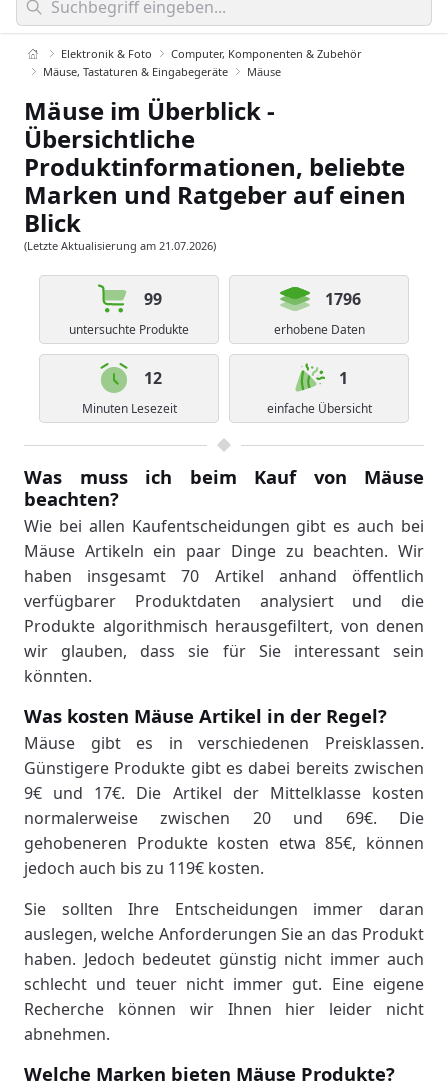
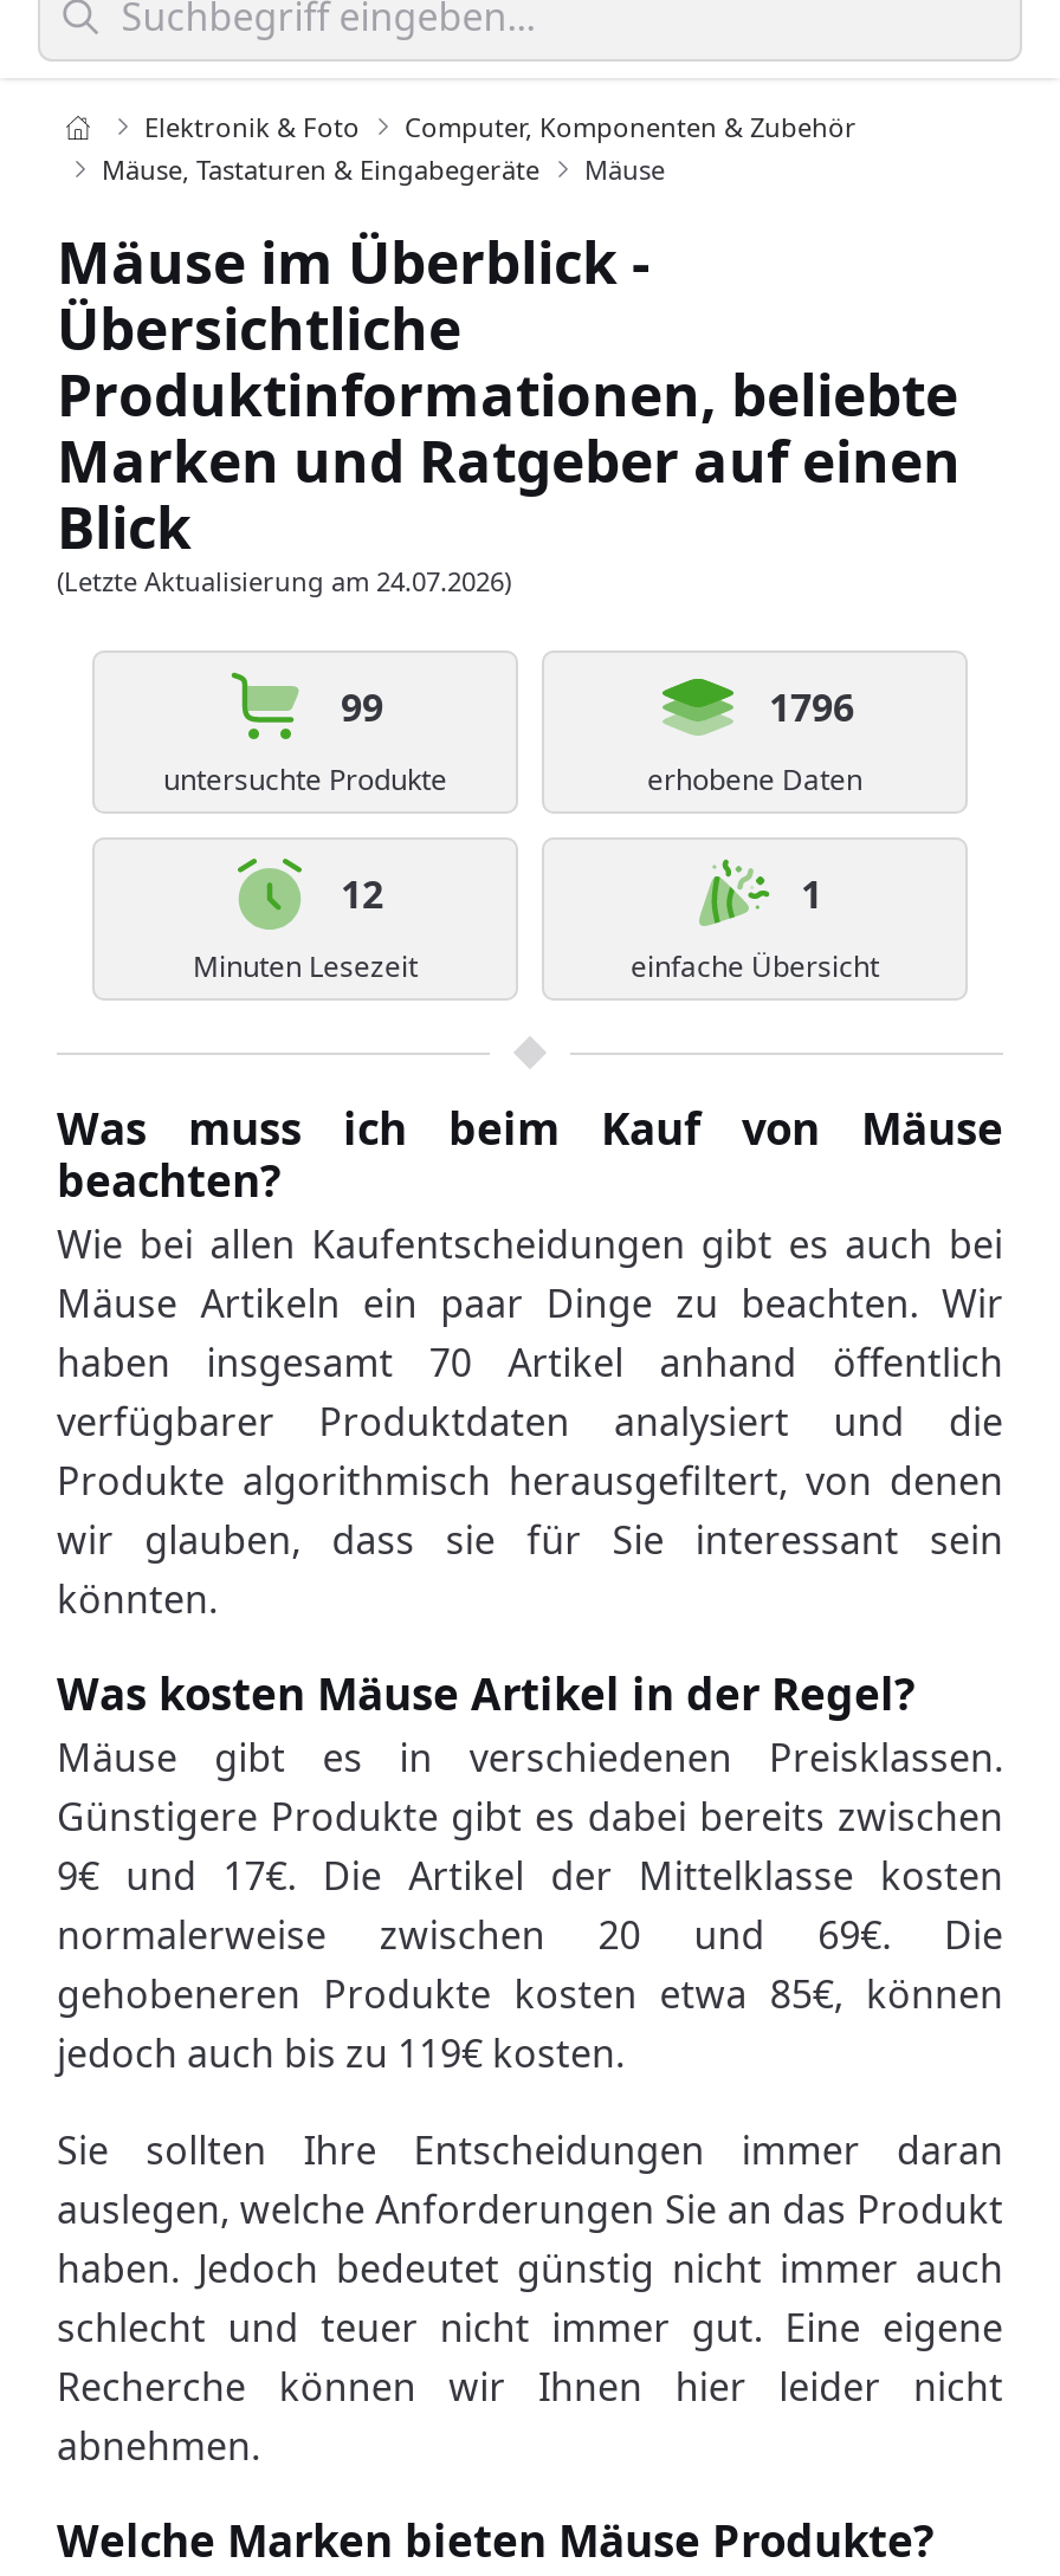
[24,238,216,253] (Letzte Aktualisierung am 21.07.2026) -> [57,563,511,598] (Letzte Aktualisierung am 24.07.2026)

